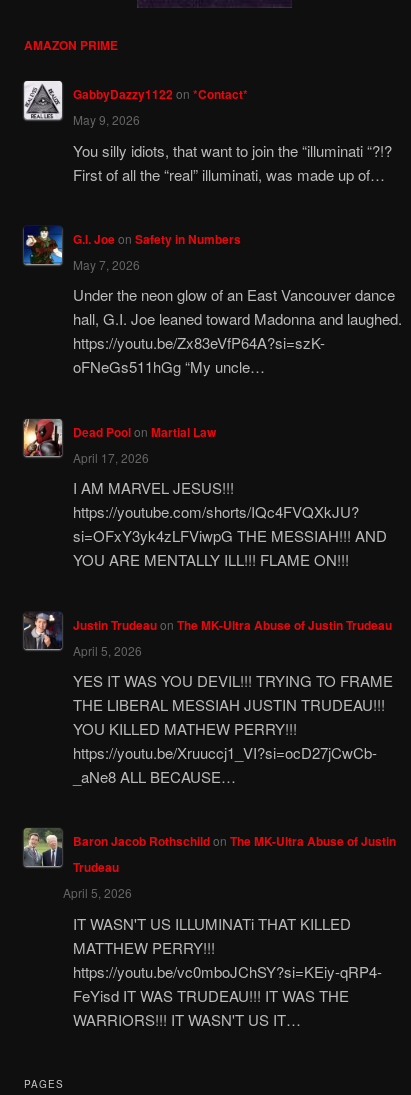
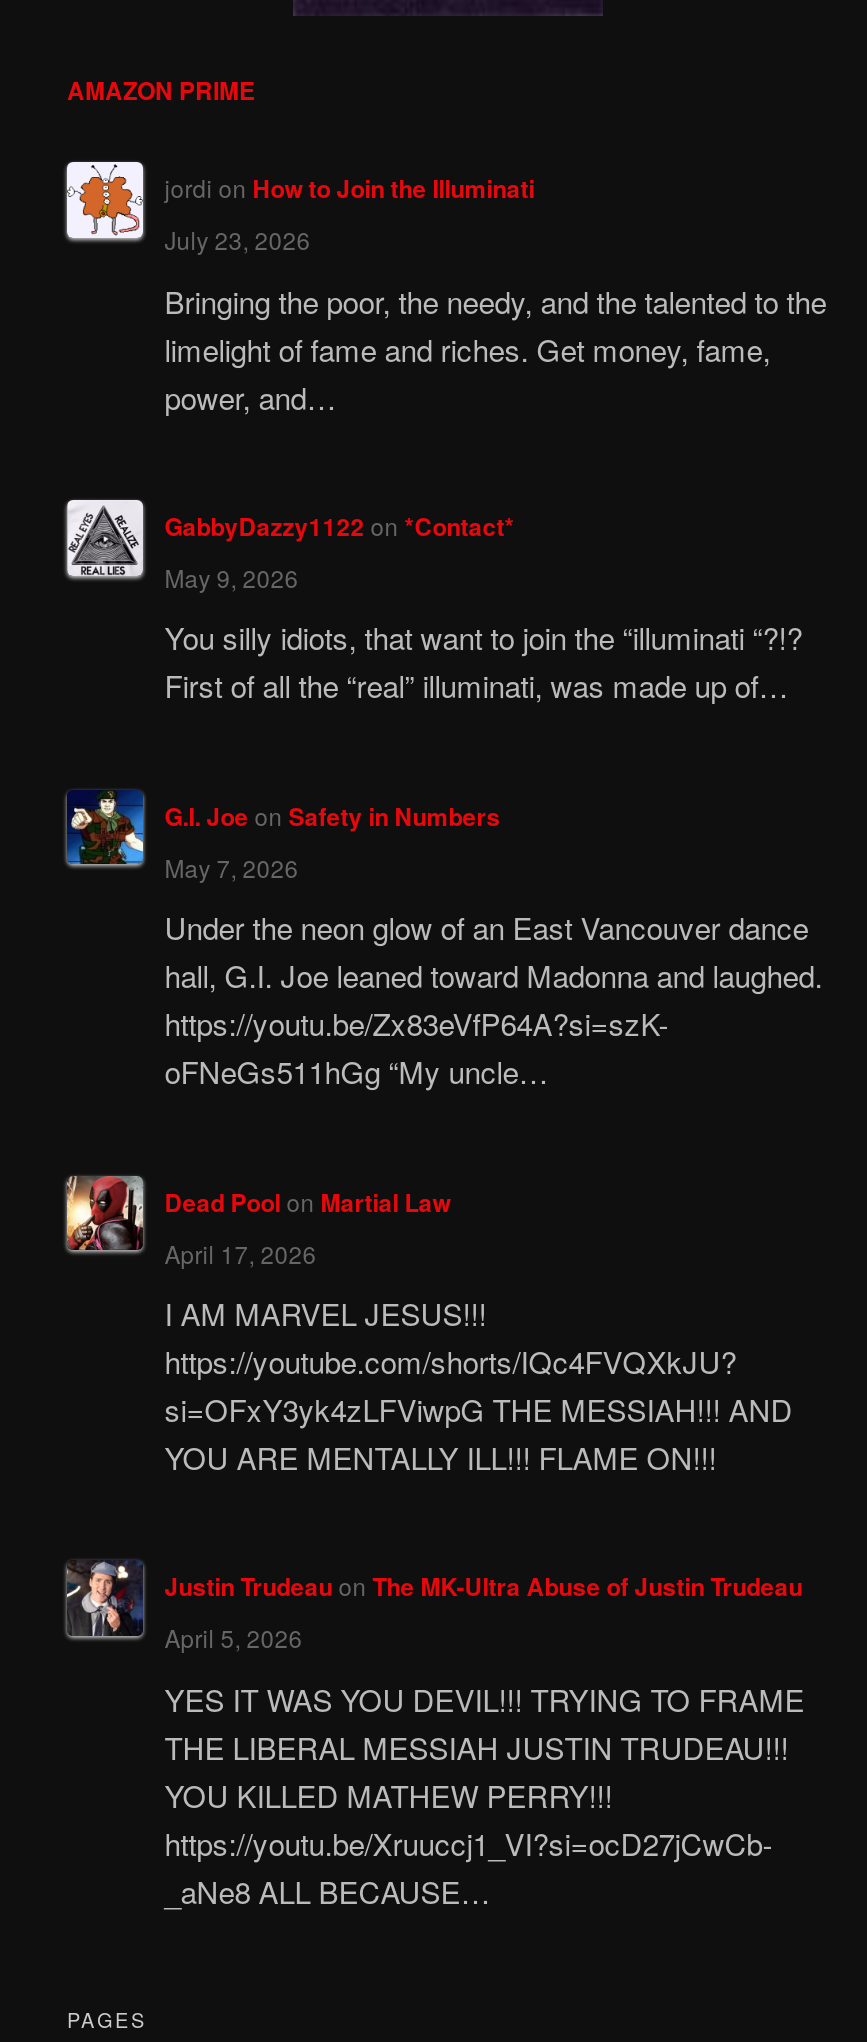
none -> [65,164,827,417] [image] | jordi on How to Join the Illuminati | July 23, 2026 | Bringing the poor, the needy, and the talented to the | limelight of fame and riches. Get money, fame, | power, and…
moved [23,82,402,787] -> [65,502,823,1911]: [image] | GabbyDazzy1122 on *Contact* | May 9, 2026 | ... | https://youtu.be/Xruuccj1_VI?si=ocD27jCwCb- | _aNe8 ALL BECAUSE…
[22,827,396,1030] [image] | Baron Jacob Rothschildon The MK-Ultra Abuse of Justin | Trudeau | April 5, 2026 | IT WASN'T US ILLUMINATi THAT KILLED | MATTHEW PERRY!!! | https://youtu.be/vc0mboJChSY?si=KEiy-qRP4- | FeYisd IT WAS TRUDEAU!!! IT WAS THE | WARRIORS!!! IT WASN'T US IT… -> none

